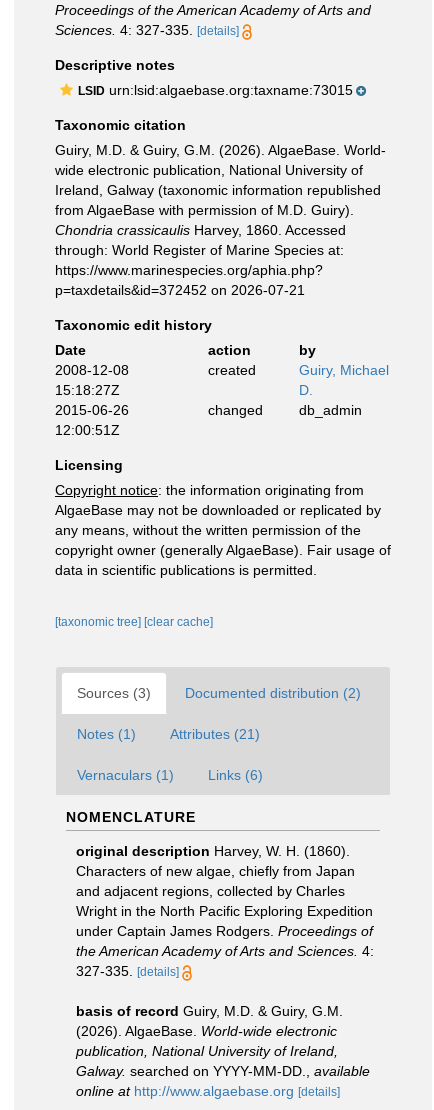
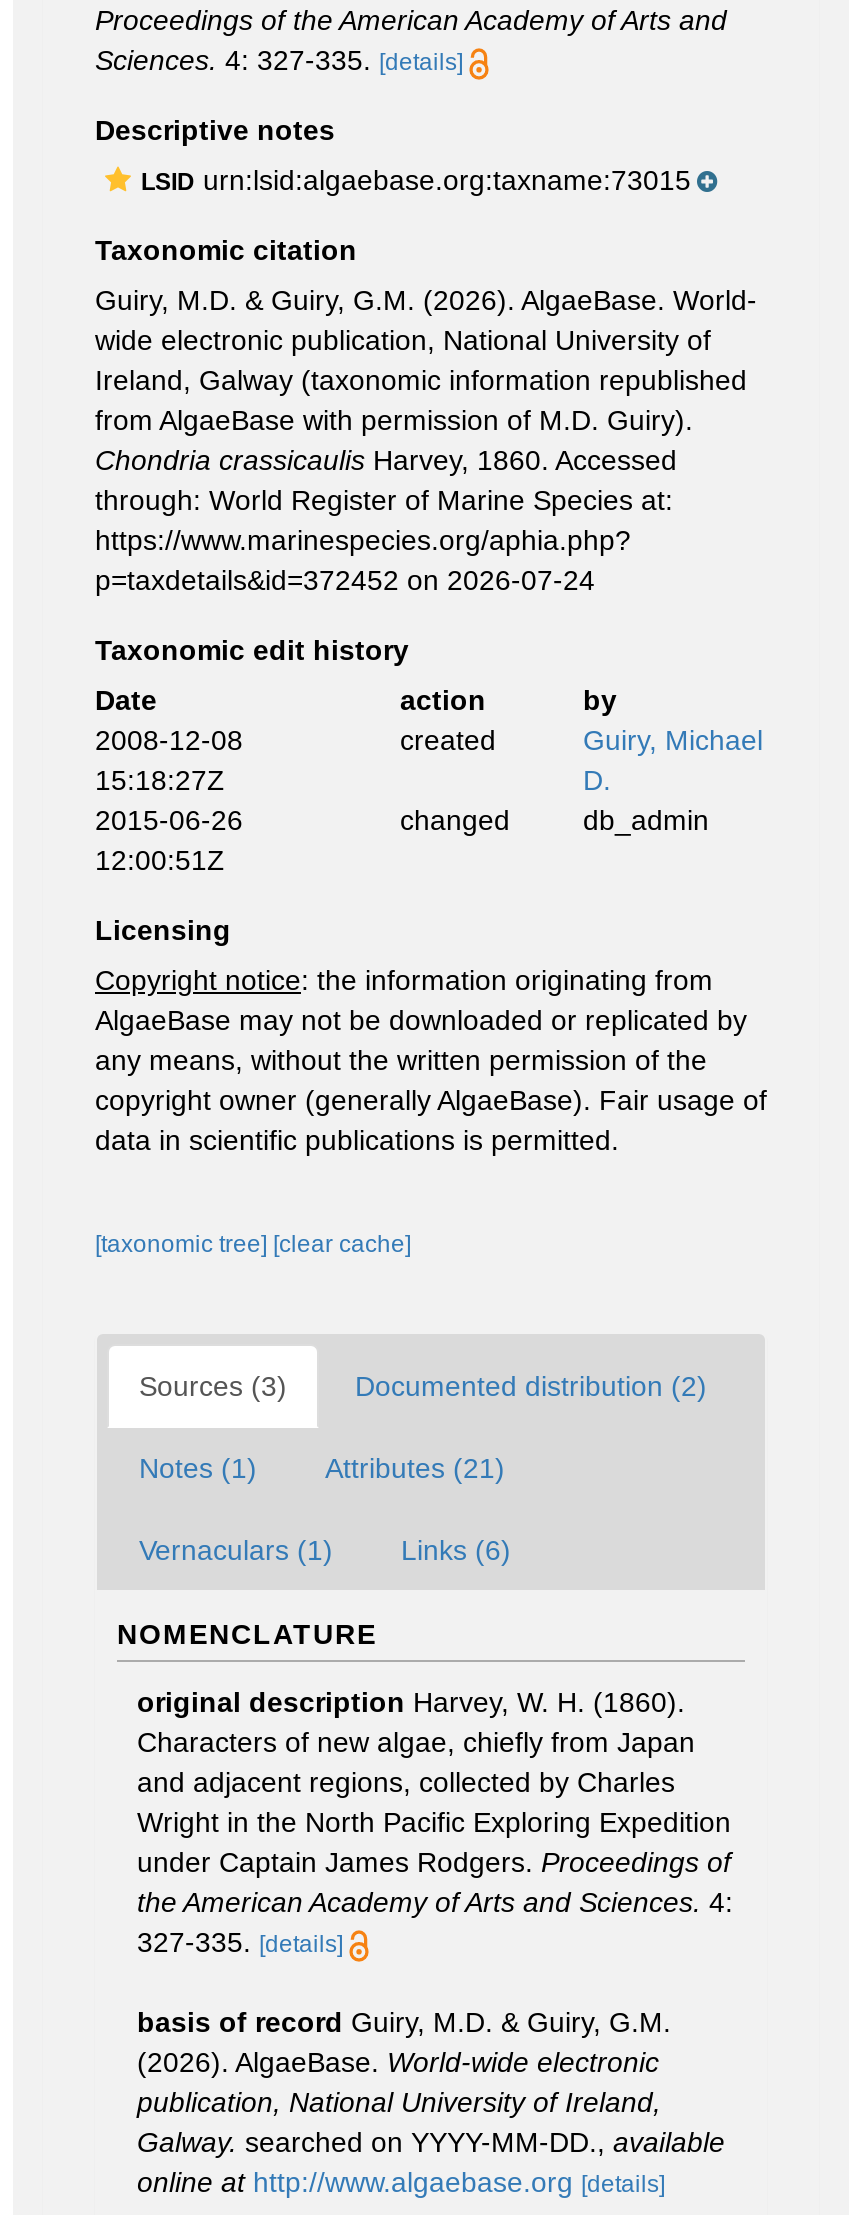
[55,282,305,298] p=taxdetails&id=372452 on 2026-07-21 -> [95,564,595,596] p=taxdetails&id=372452 on 2026-07-24

